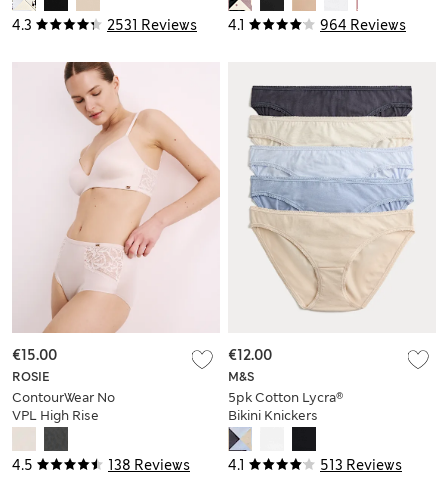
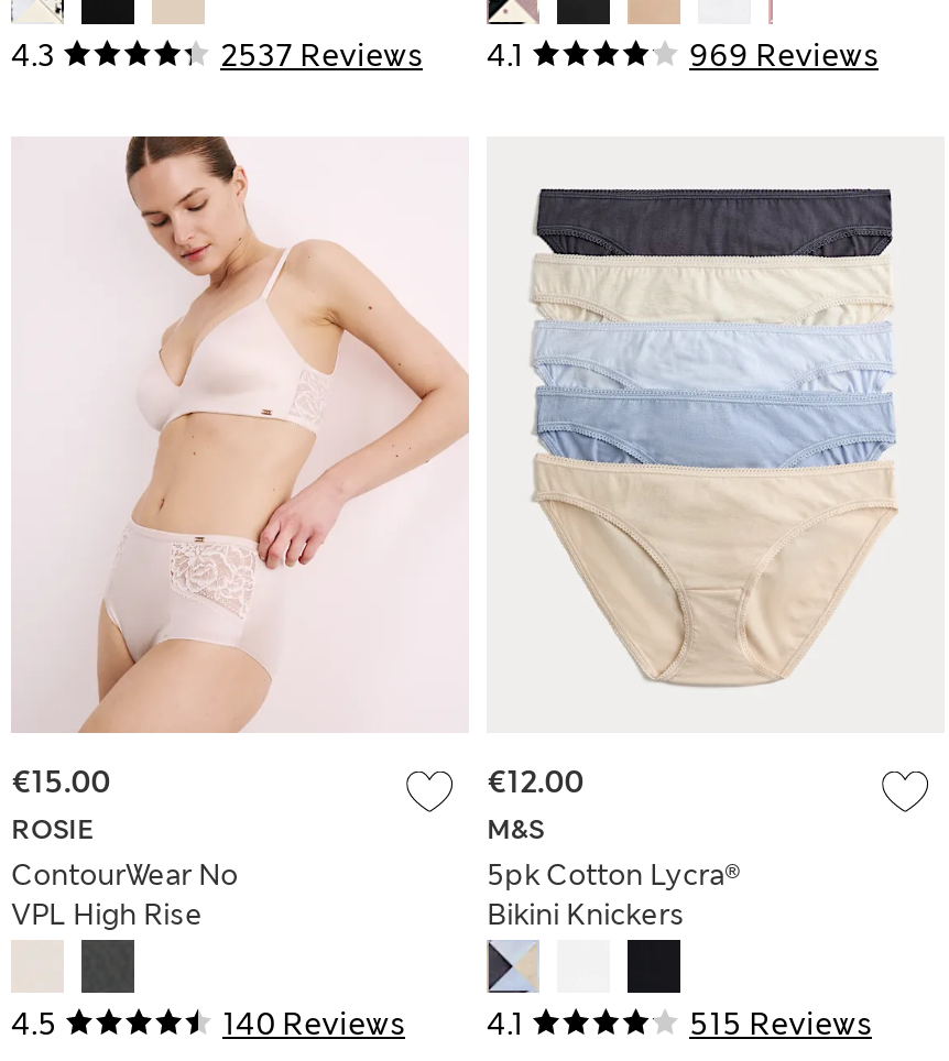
[107,16,245,34] 2531 Reviews 4.1 -> [220,36,524,76] 2537 Reviews 4.1
[320,16,406,34] 964 Reviews -> [689,36,879,76] 969 Reviews
[108,456,190,474] 138 Reviews -> [222,1003,405,1043] 140 Reviews
[320,456,402,474] 513 Reviews -> [689,1003,872,1043] 515 Reviews

